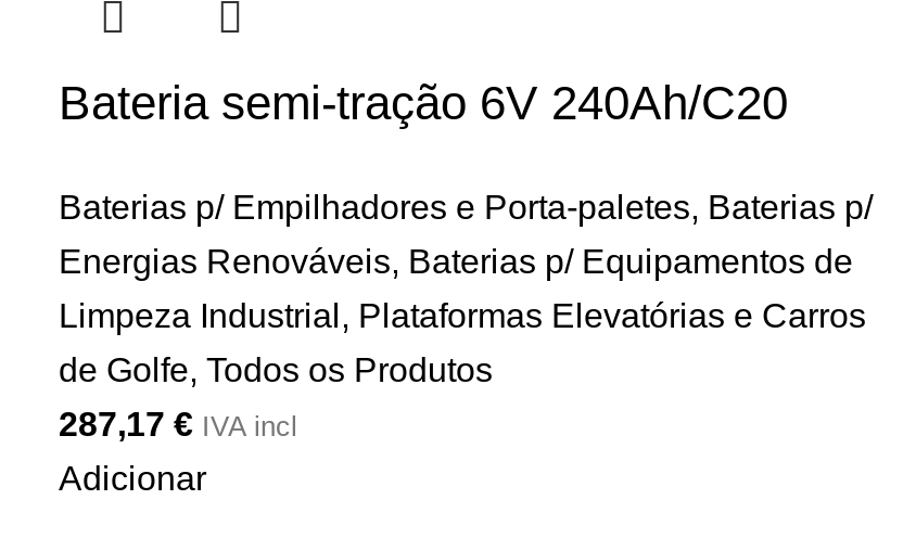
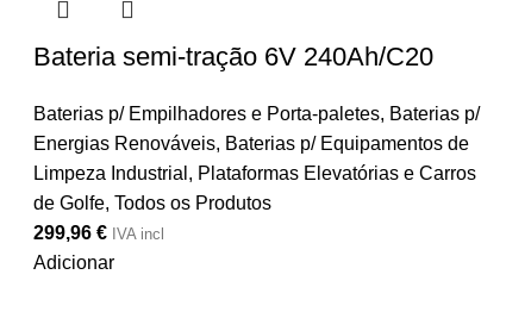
[59,406,297,443] 287,17 € IVA incl -> [33,223,164,243] 299,96 € IVA incl

